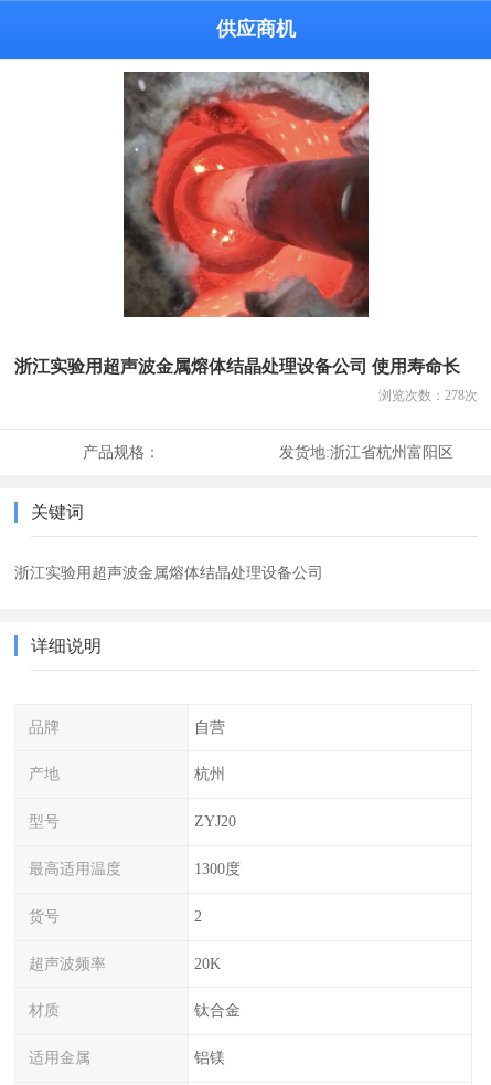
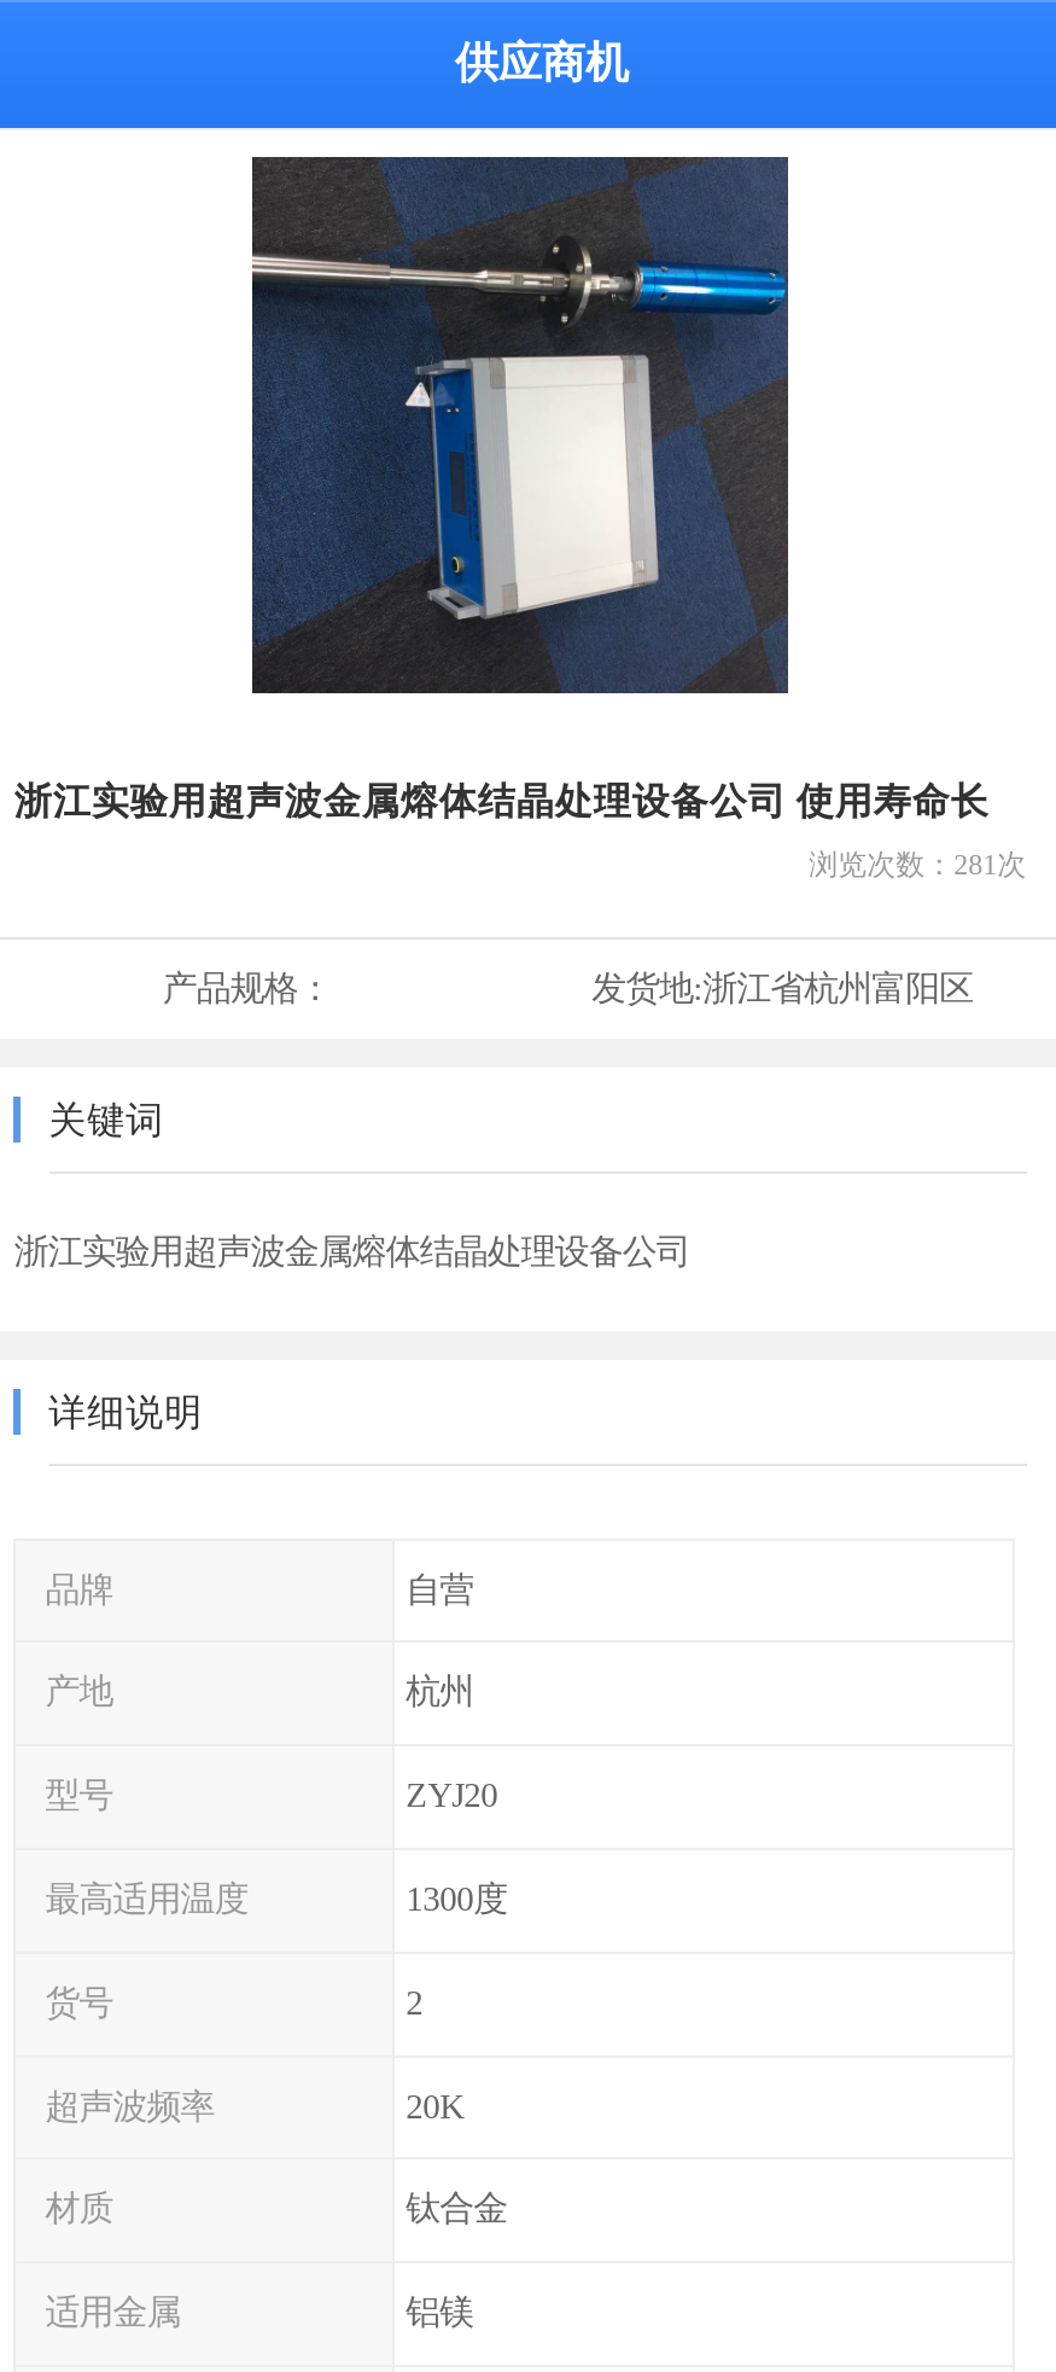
[122,71,370,318] [image] -> [250,155,790,696] [image]
[378,387,477,403] 浏览次数：278次 -> [809,847,1026,881] 浏览次数：281次

